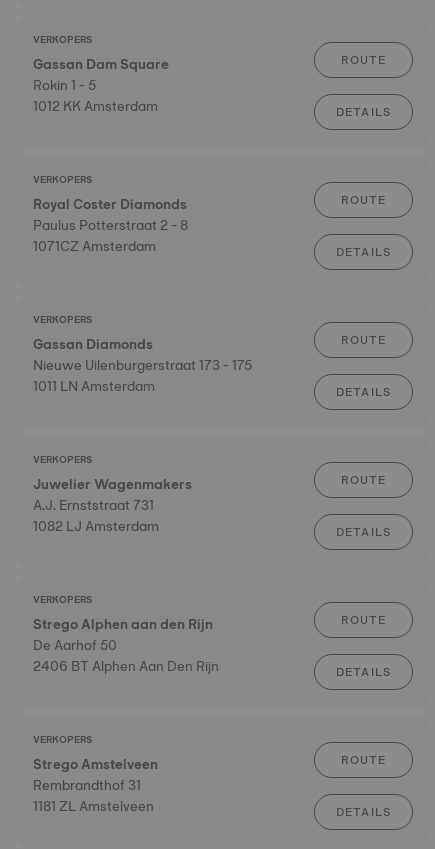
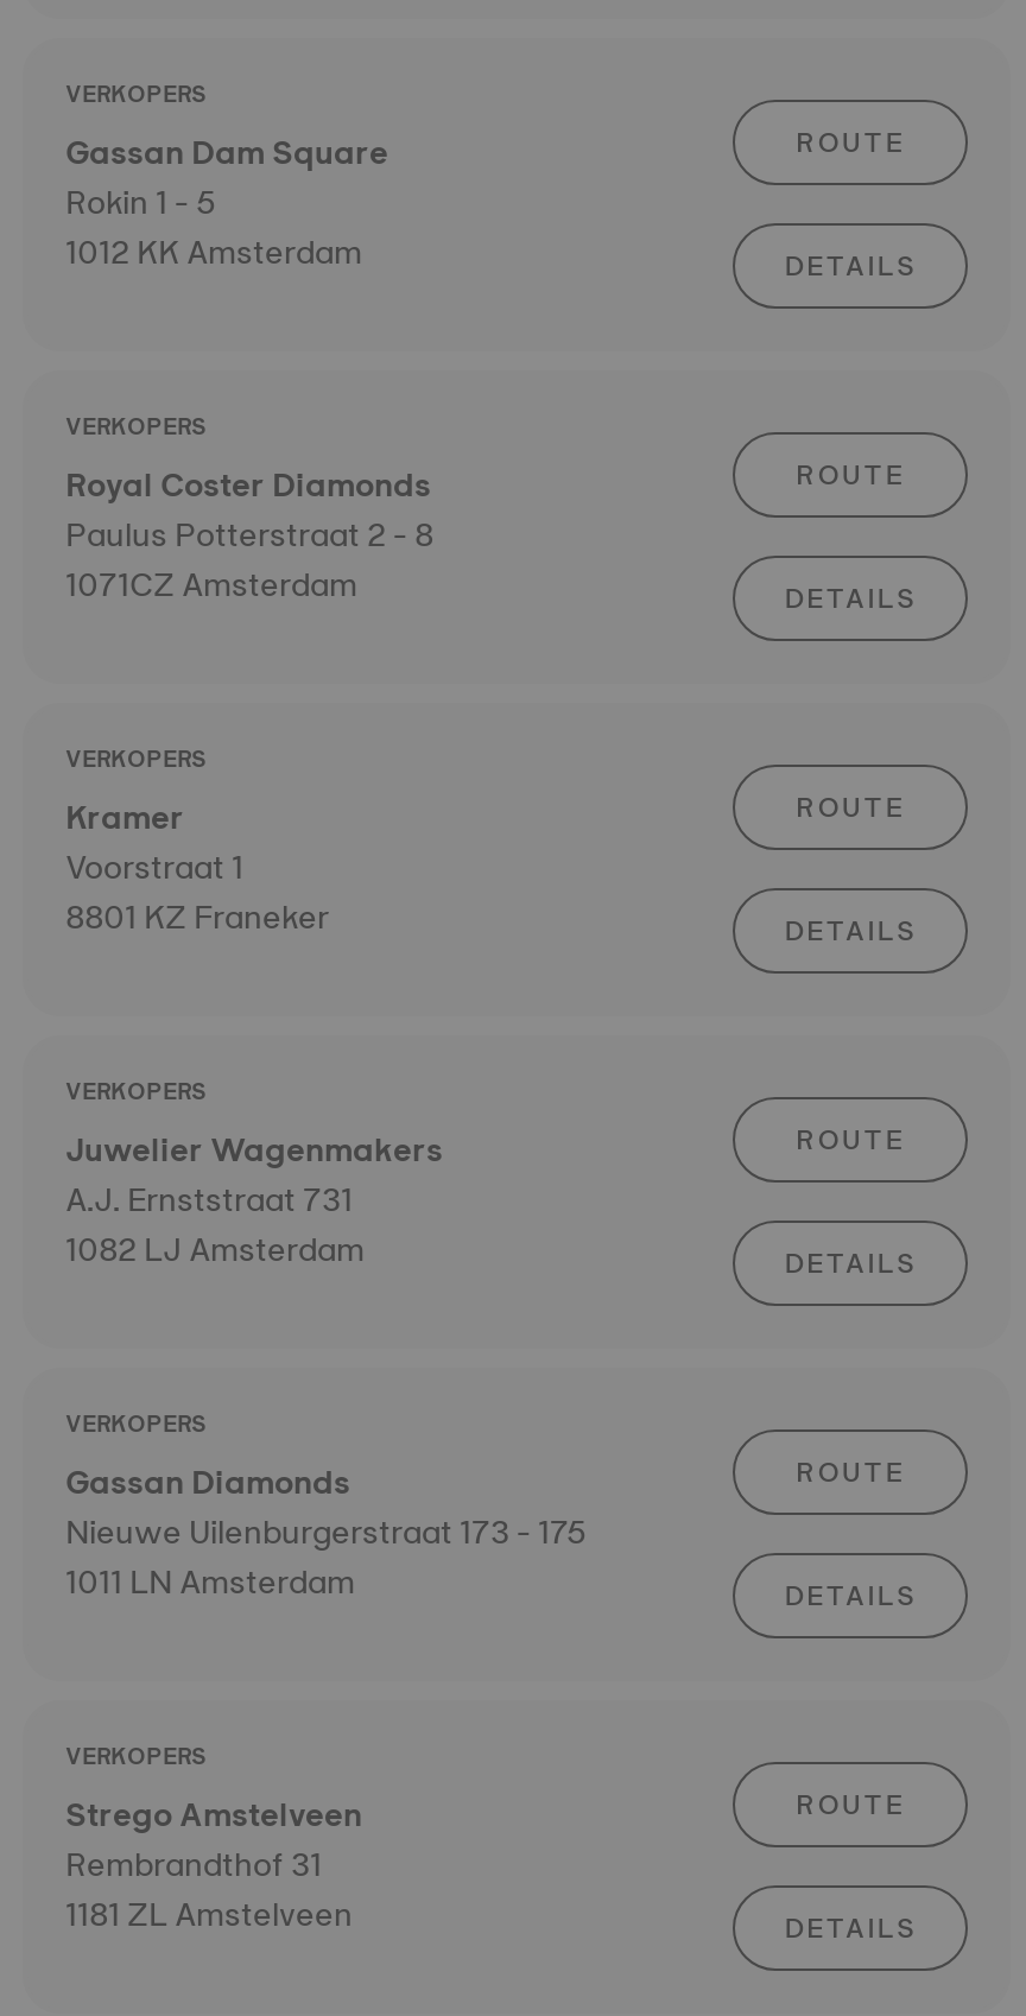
moved [33,332,252,398] -> [65,1453,585,1610]: Gassan Diamonds | Nieuwe Uilenburgerstraat 173 - 175 | 1011 LN Amsterdam
none -> [65,788,329,945] Kramer | Voorstraat 1 | 8801 KZ Franeker
[33,612,219,678] Strego Alphen aan den Rijn | De Aarhof 50 | 2406 BT Alphen Aan Den Rijn -> none

